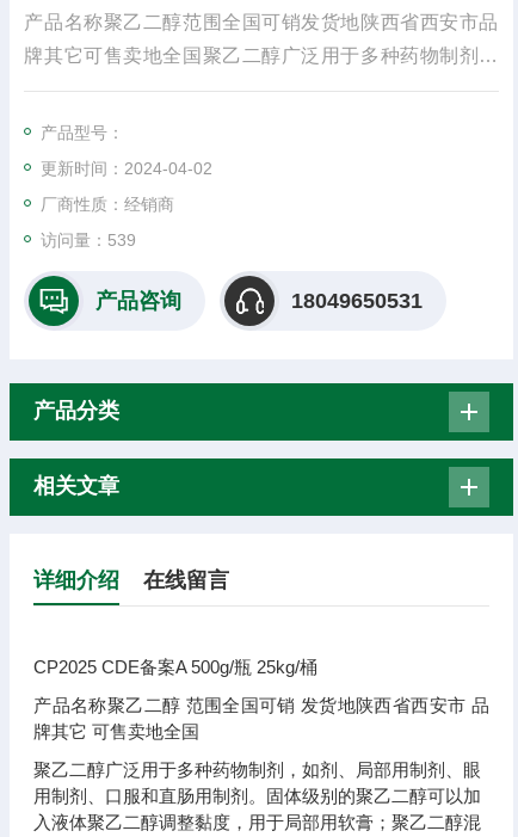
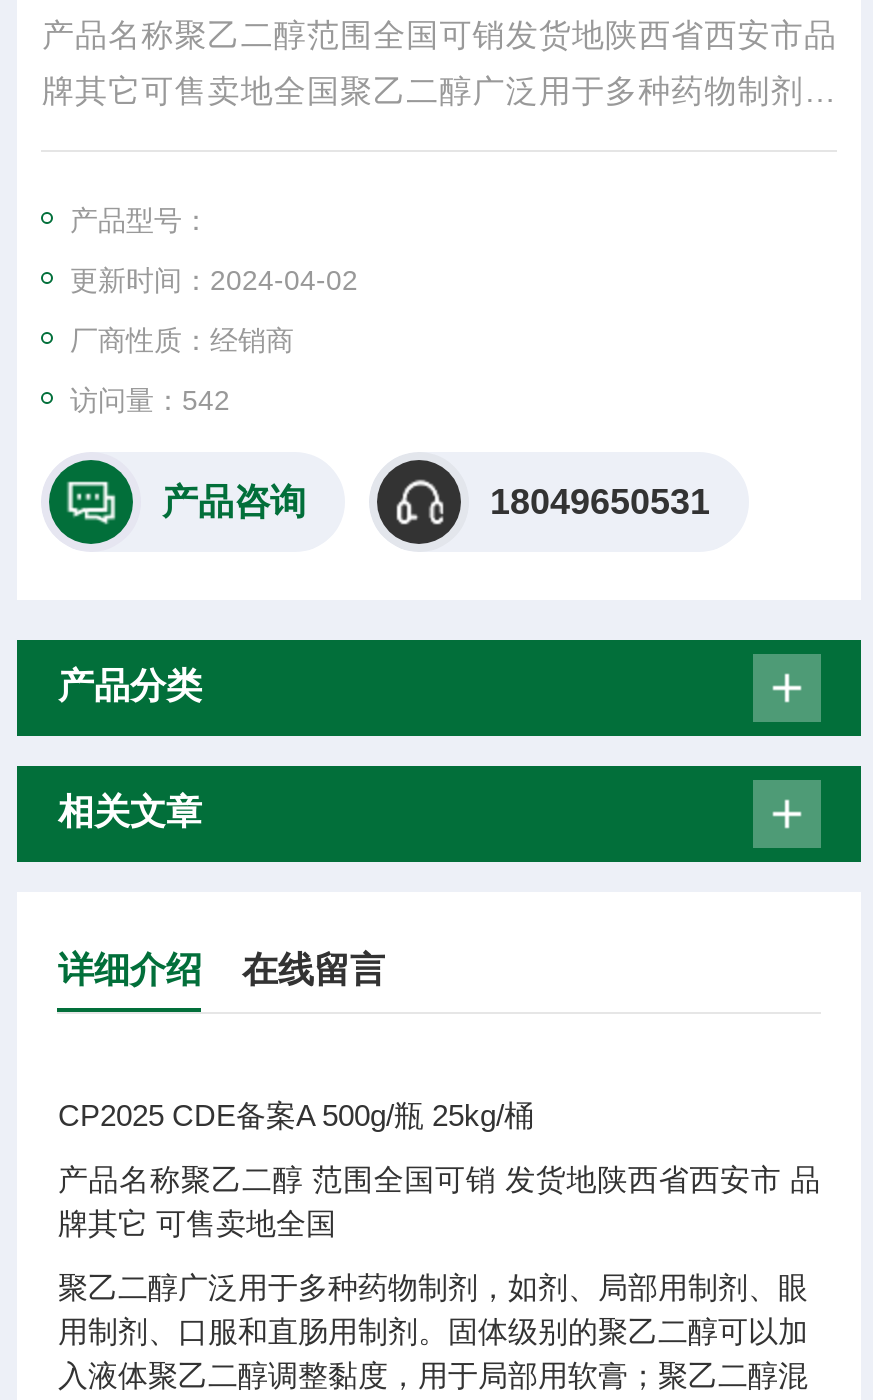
[41,230,137,250] 访问量：539 -> [70,384,230,416] 访问量：542

